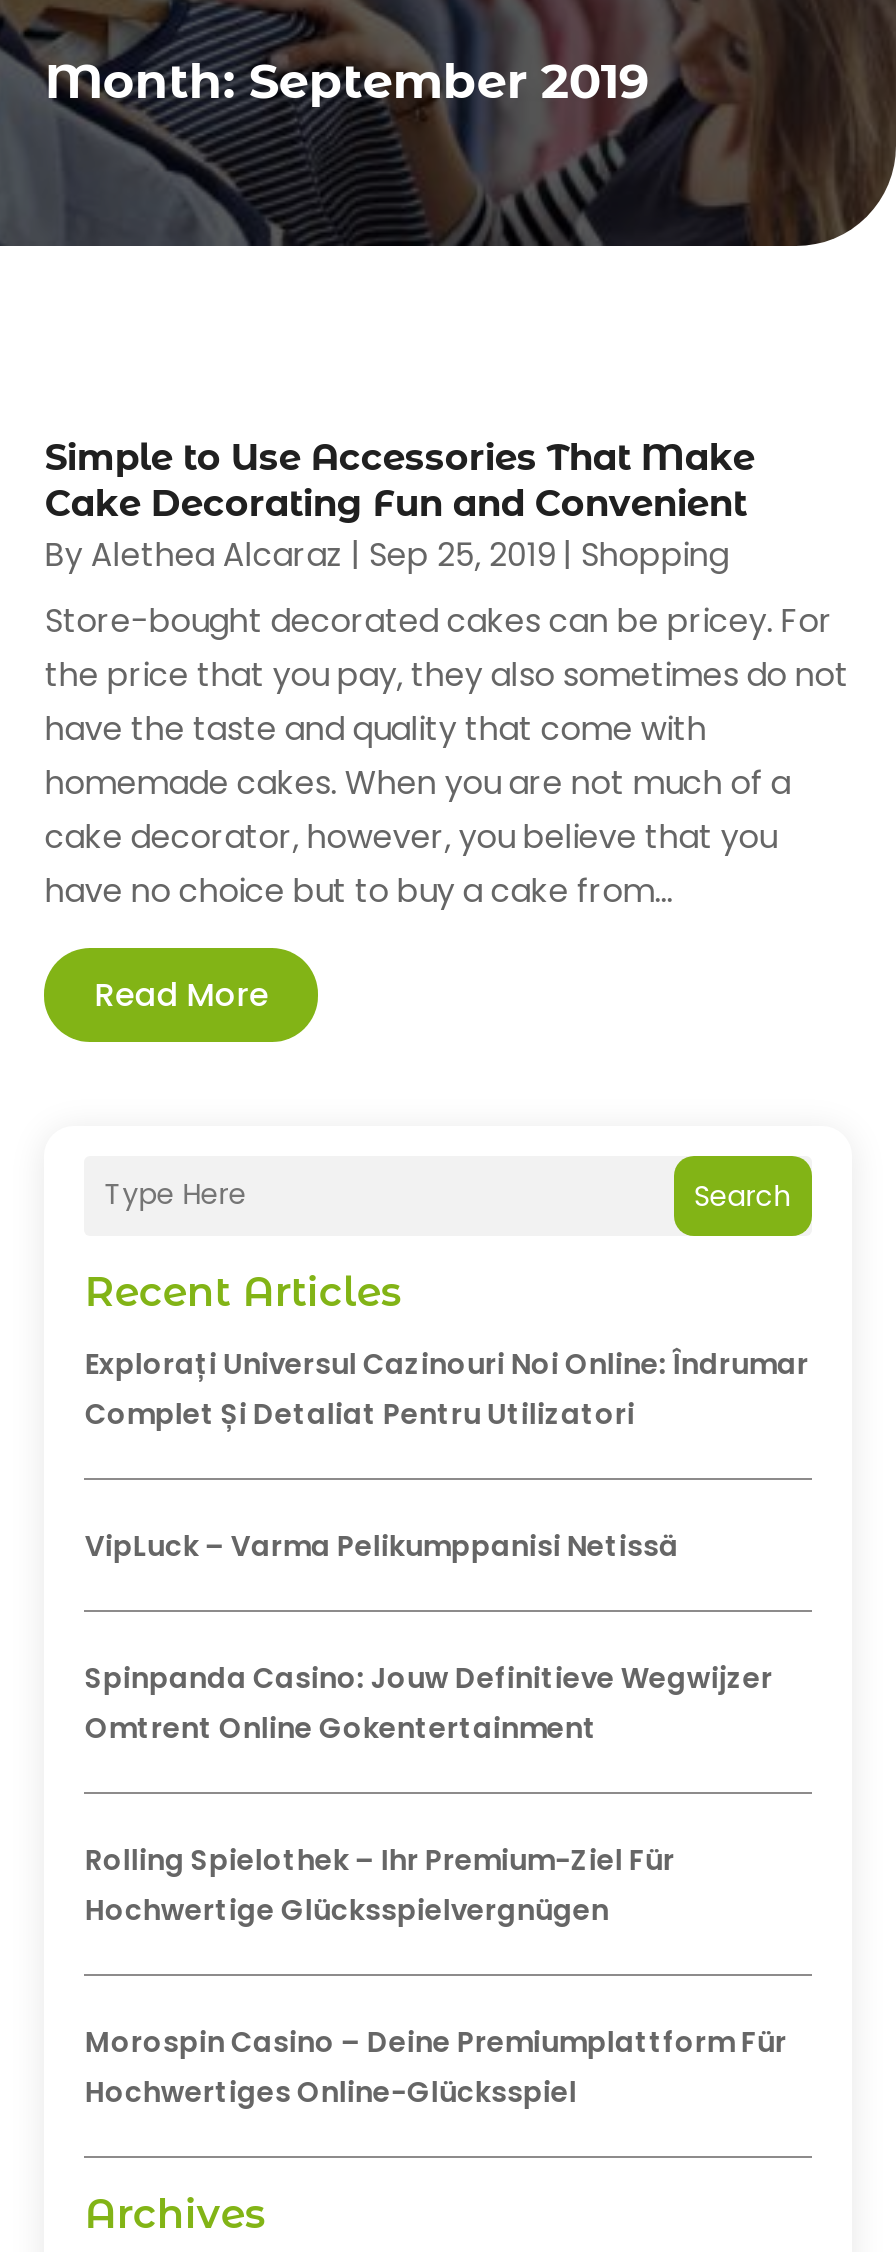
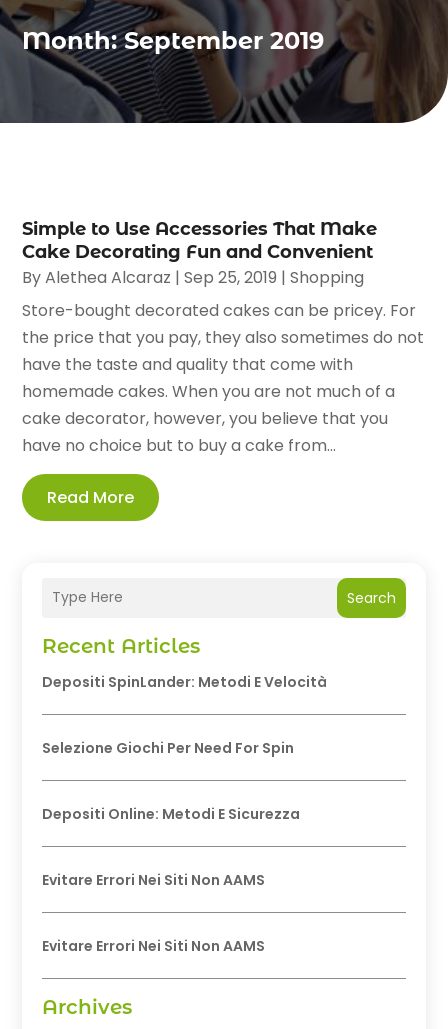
[85,1343,809,1433] Explorați Universul Cazinouri Noi Online: Îndrumar | Complet Și Detaliat Pentru Utilizatori -> [42,672,327,692] Depositi SpinLander: Metodi E Velocità
[85,1525,679,1565] VipLuck – Varma Pelikumppanisi Netissä -> [42,738,294,758] Selezione Giochi Per Need For Spin
[85,1657,773,1747] Spinpanda Casino: Jouw Definitieve Wegwijzer | Omtrent Online Gokentertainment -> [42,804,300,824] Depositi Online: Metodi E Sicurezza
[85,1839,675,1929] Rolling Spielothek – Ihr Premium-Ziel Für | Hochwertige Glücksspielvergnügen -> [42,870,265,890] Evitare Errori Nei Siti Non AAMS
[85,2021,787,2111] Morospin Casino – Deine Premiumplattform Für | Hochwertiges Online-Glücksspiel -> [42,936,265,956] Evitare Errori Nei Siti Non AAMS

